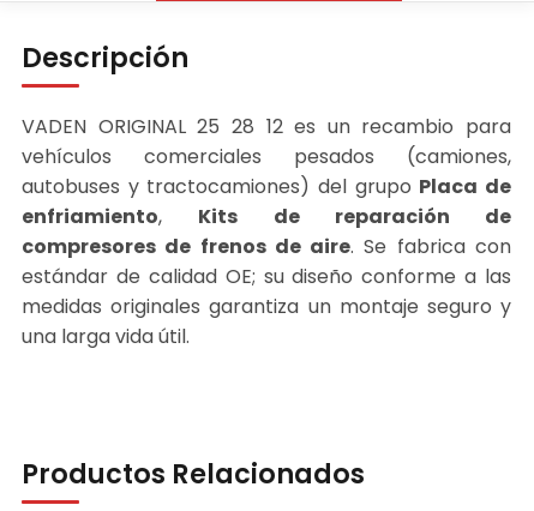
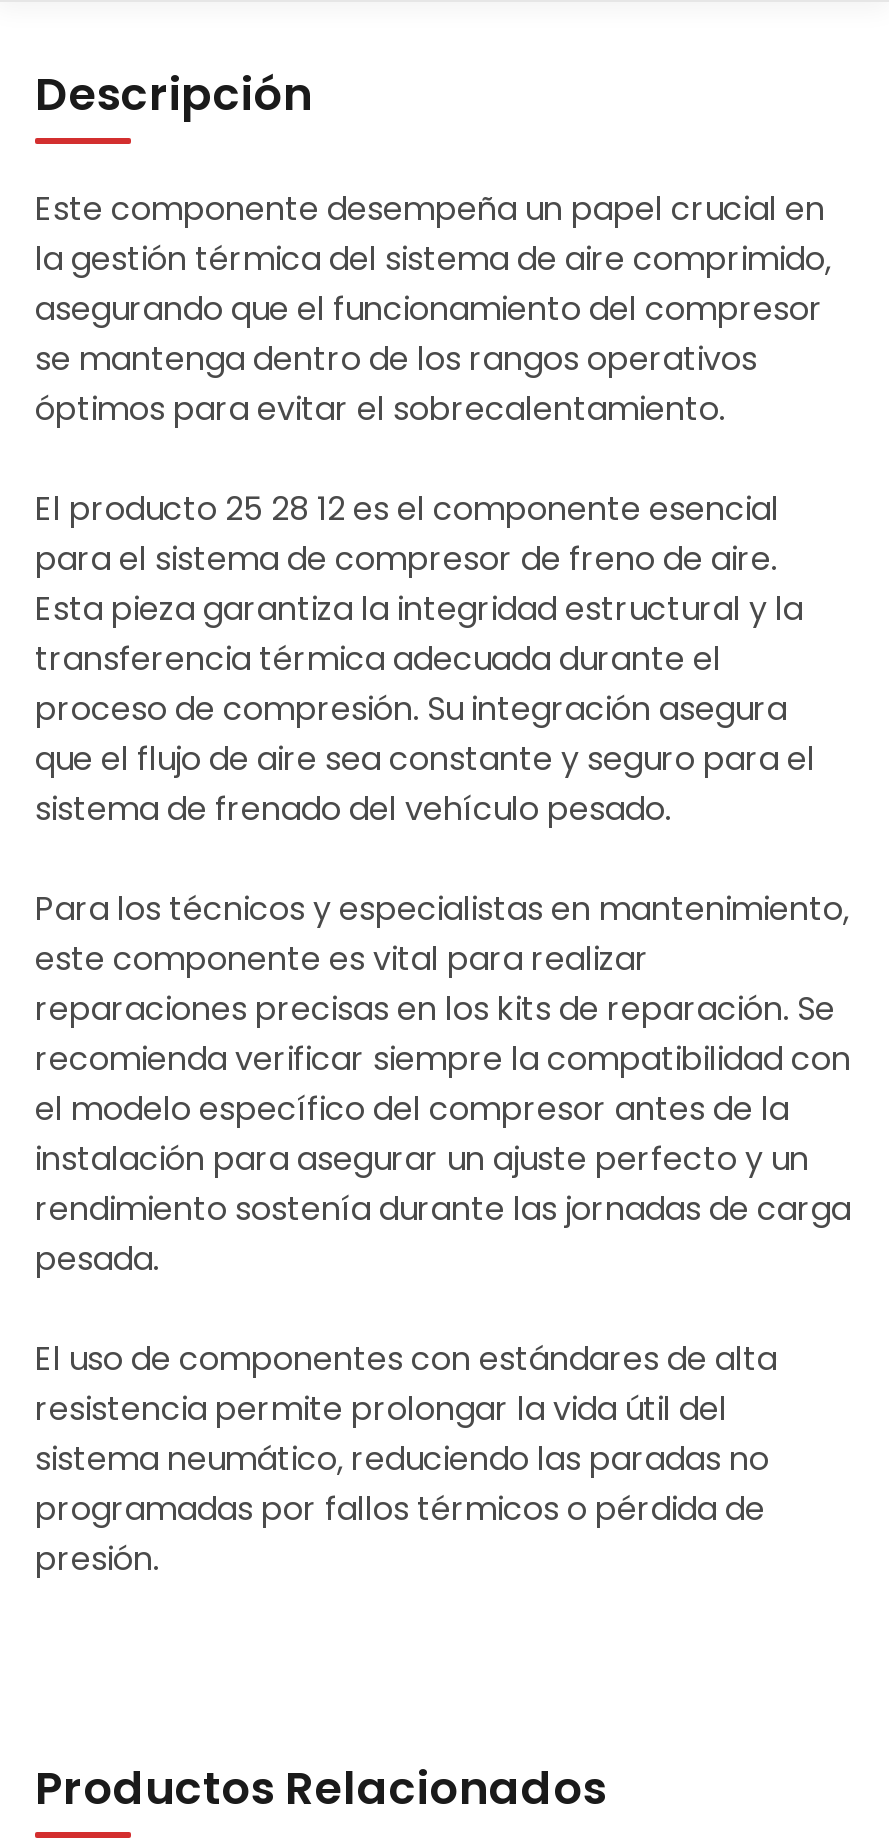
[22,112,511,350] VADEN ORIGINAL 25 28 12 es un recambio para | vehículos comerciales pesados (camiones, | autobuses y tractocamiones) del grupo Placa de | enfriamiento, Kits de reparación de | compresores de frenos de aire. Se fabrica con | estándar de calidad OE; su diseño conforme a las | medidas originales garantiza un montaje seguro y | una larga vida útil. -> [35,187,851,1583] Este componente desempeña un papel crucial en | la gestión térmica del sistema de aire comprimido, | asegurando que el funcionamiento del compresor | se mantenga dentro de los rangos operativos | óptimos para evitar el sobrecalentamiento. | El producto 25 28 12 es el componente esencial | para el sistema de compresor de freno de aire. | Esta pieza garantiza la integridad estructural y la | transferencia térmica adecuada durante el | proceso de compresión. Su integración asegura | que el flujo de aire sea constante y seguro para el | sistema de frenado del vehículo pesado. | Para los técnicos y especialistas en mantenimiento, | este componente es vital para realizar | reparaciones precisas en los kits de reparación. Se | recomienda verificar siempre la compatibilidad con | el modelo específico del compresor antes de la | instalación para asegurar un ajuste perfecto y un | rendimiento sostenía durante las jornadas de carga | pesada. | El uso de componentes con estándares de alta | resistencia permite prolongar la vida útil del | sistema neumático, reduciendo las paradas no | programadas por fallos térmicos o pérdida de | presión.

